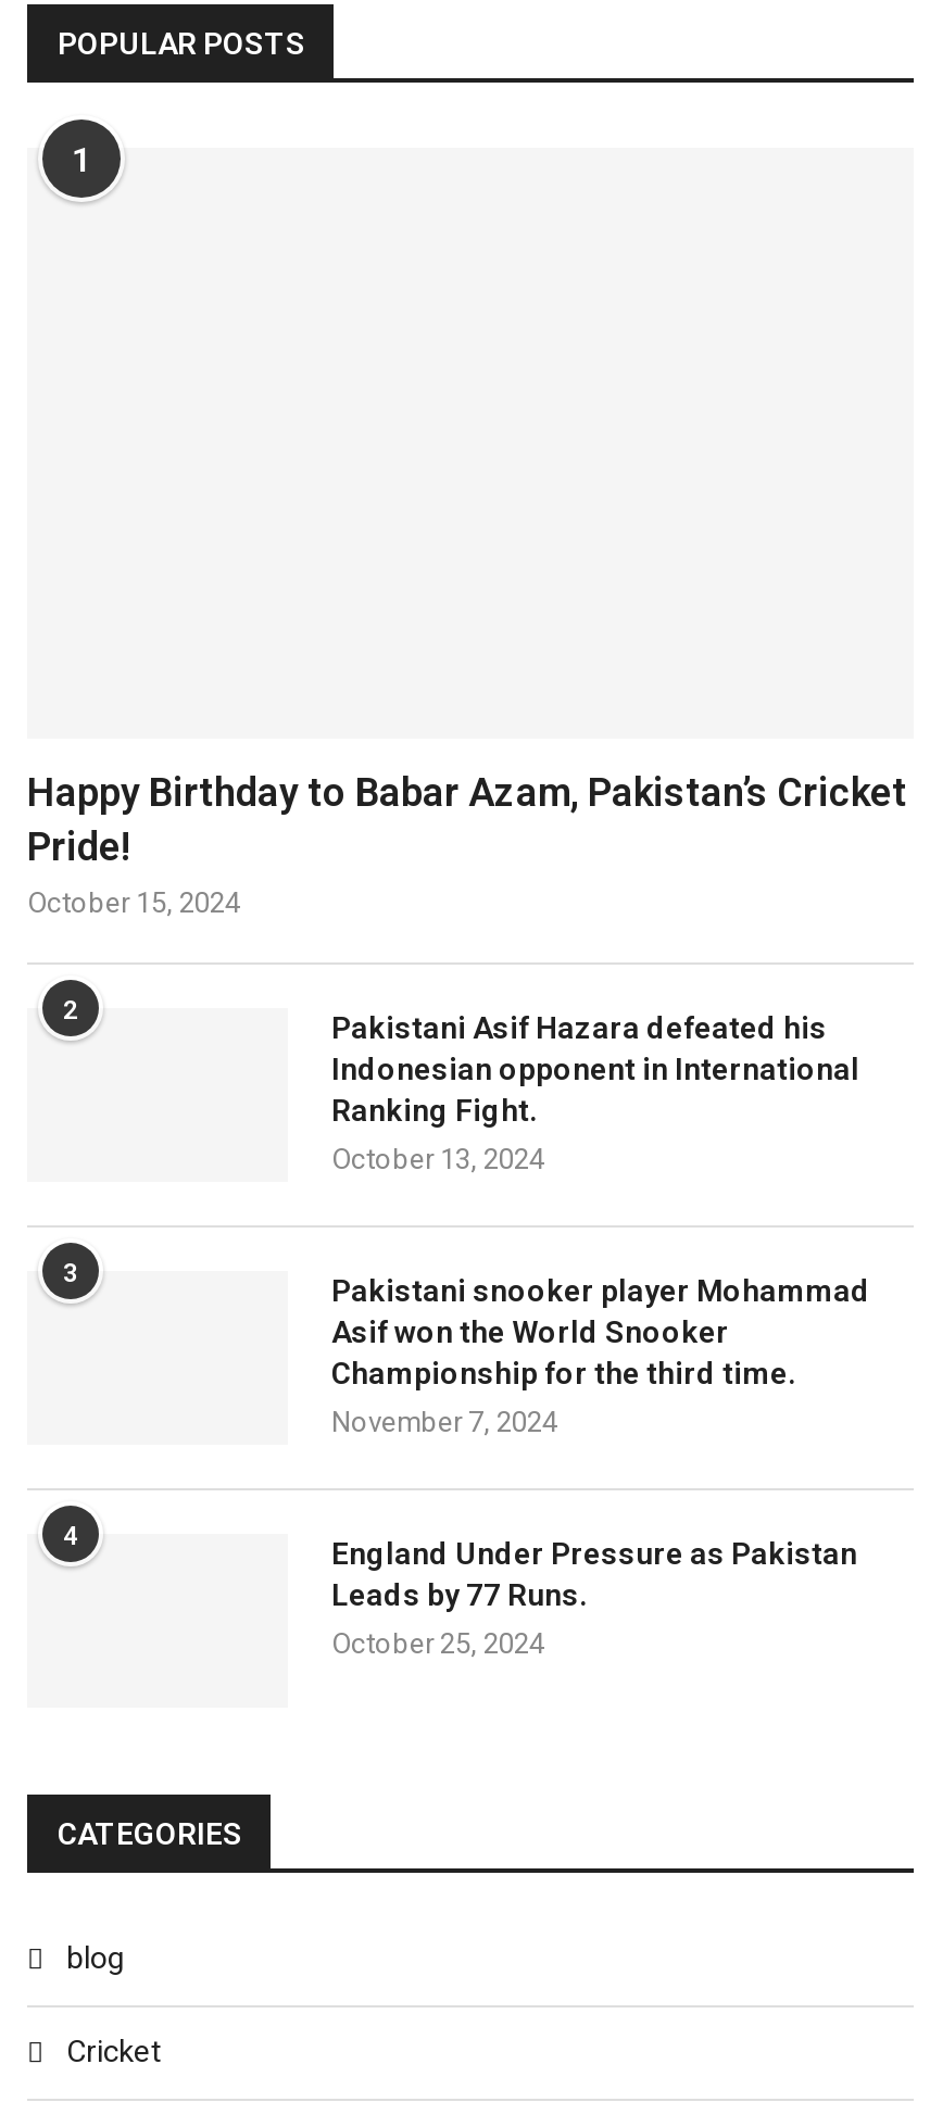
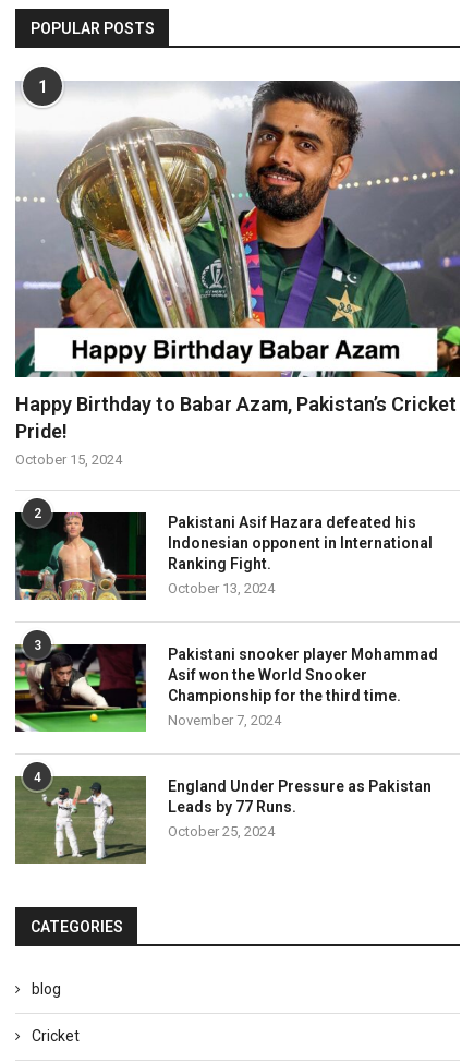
none -> [14,80,461,378] [image]
none -> [14,511,147,601] [image]
none -> [14,643,147,733] [image]
none -> [14,775,147,865] [image]

